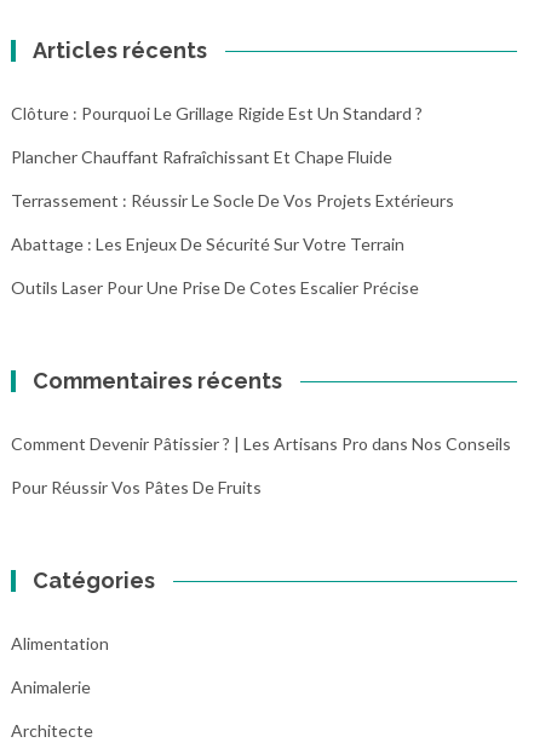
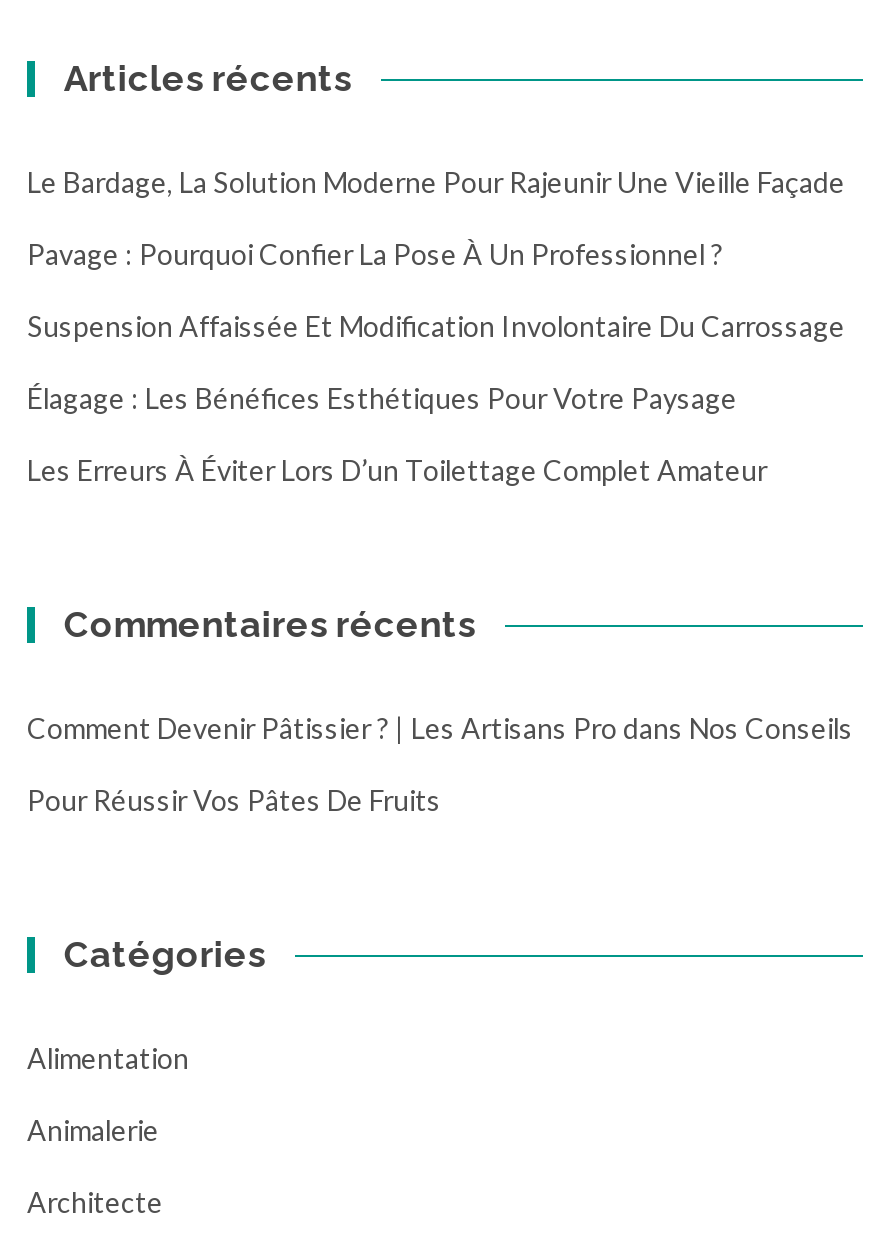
[11,103,423,123] Clôture : Pourquoi Le Grillage Rigide Est Un Standard ? -> [27,165,845,199] Le Bardage, La Solution Moderne Pour Rajeunir Une Vieille Façade
[11,146,392,167] Plancher Chauffant Rafraîchissant Et Chape Fluide -> [27,237,723,271] Pavage : Pourquoi Confier La Pose À Un Professionnel ?
[11,190,454,210] Terrassement : Réussir Le Socle De Vos Projets Extérieurs -> [27,309,845,343] Suspension Affaissée Et Modification Involontaire Du Carrossage
[11,233,404,254] Abattage : Les Enjeux De Sécurité Sur Votre Terrain -> [27,381,737,415] Élagage : Les Bénéfices Esthétiques Pour Votre Paysage
[11,277,419,298] Outils Laser Pour Une Prise De Cotes Escalier Précise -> [27,453,767,487] Les Erreurs À Éviter Lors D’un Toilettage Complet Amateur

